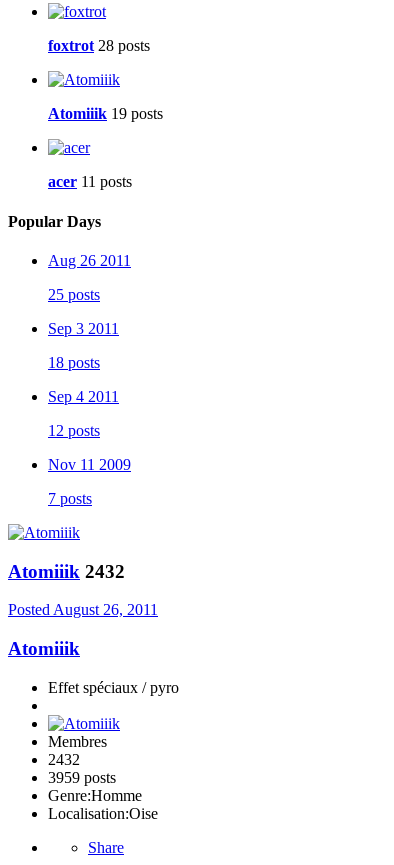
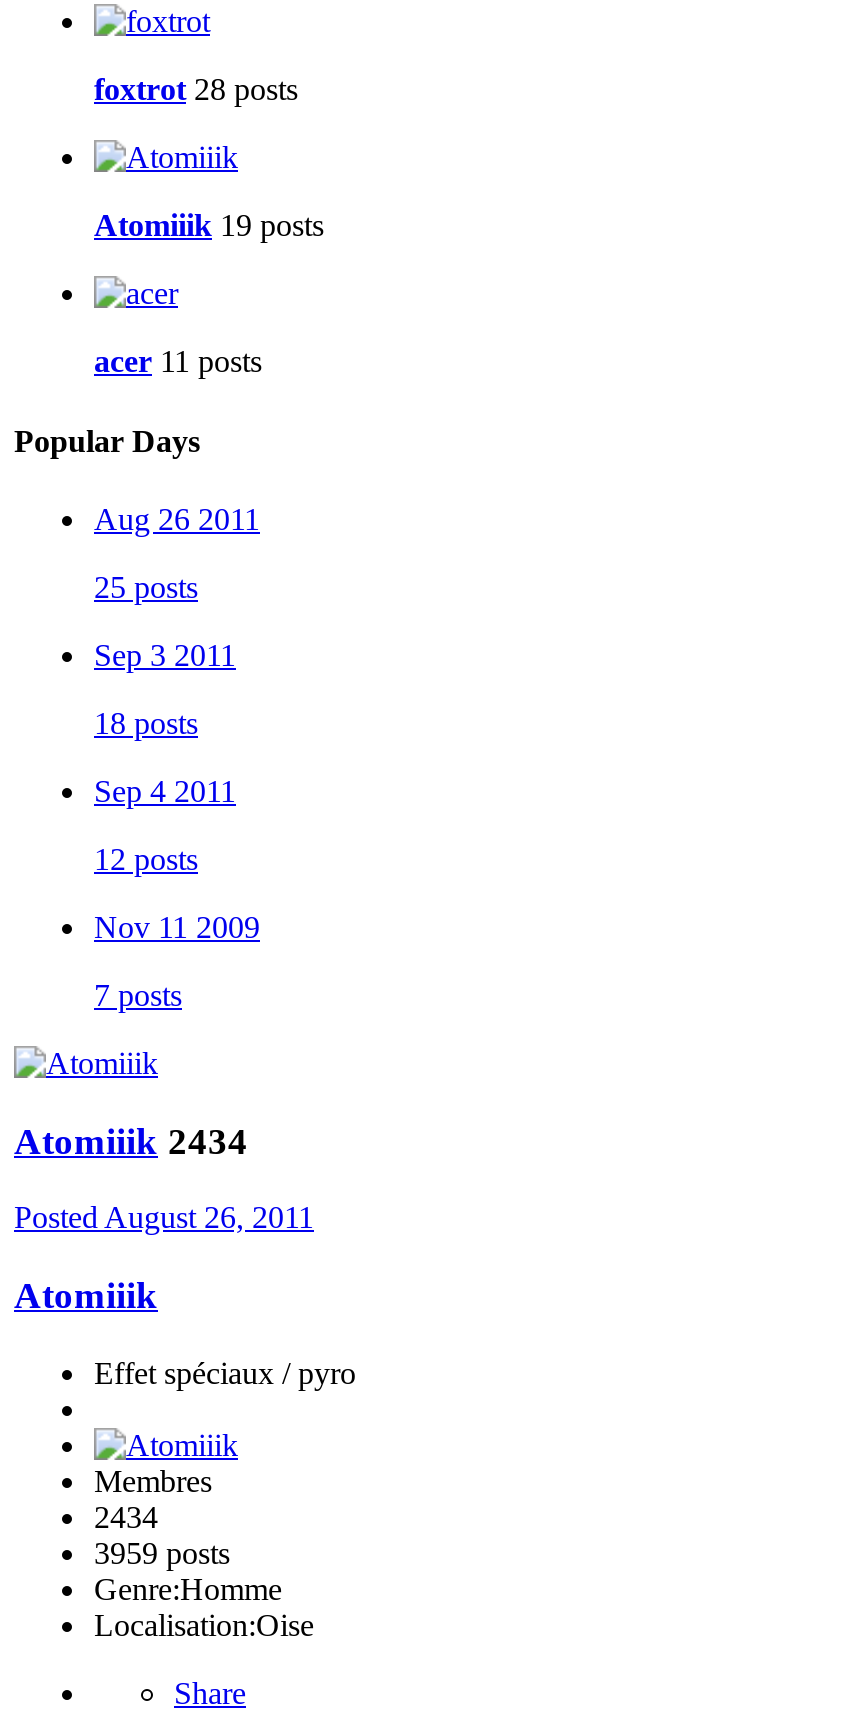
[8,561,125,582] Atomiiik 2432 -> [14,1119,248,1161] Atomiiik 2434
[48,751,80,768] 2432 -> [94,1500,158,1534] 2434

